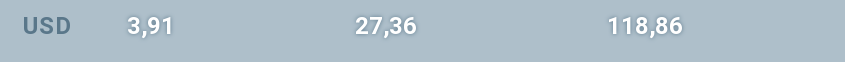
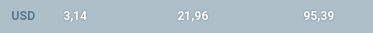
[23,11,175,39] USD 3,91 -> [11,8,87,22] USD 3,14
[355,11,417,39] 27,36 -> [177,8,208,22] 21,96
[607,11,683,39] 118,86 -> [303,8,334,22] 95,39

